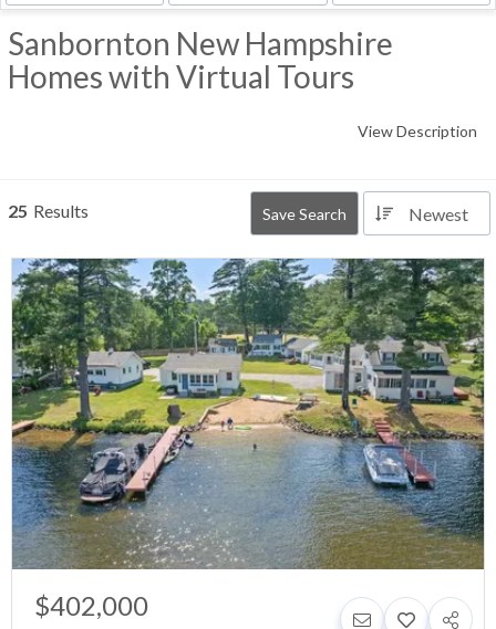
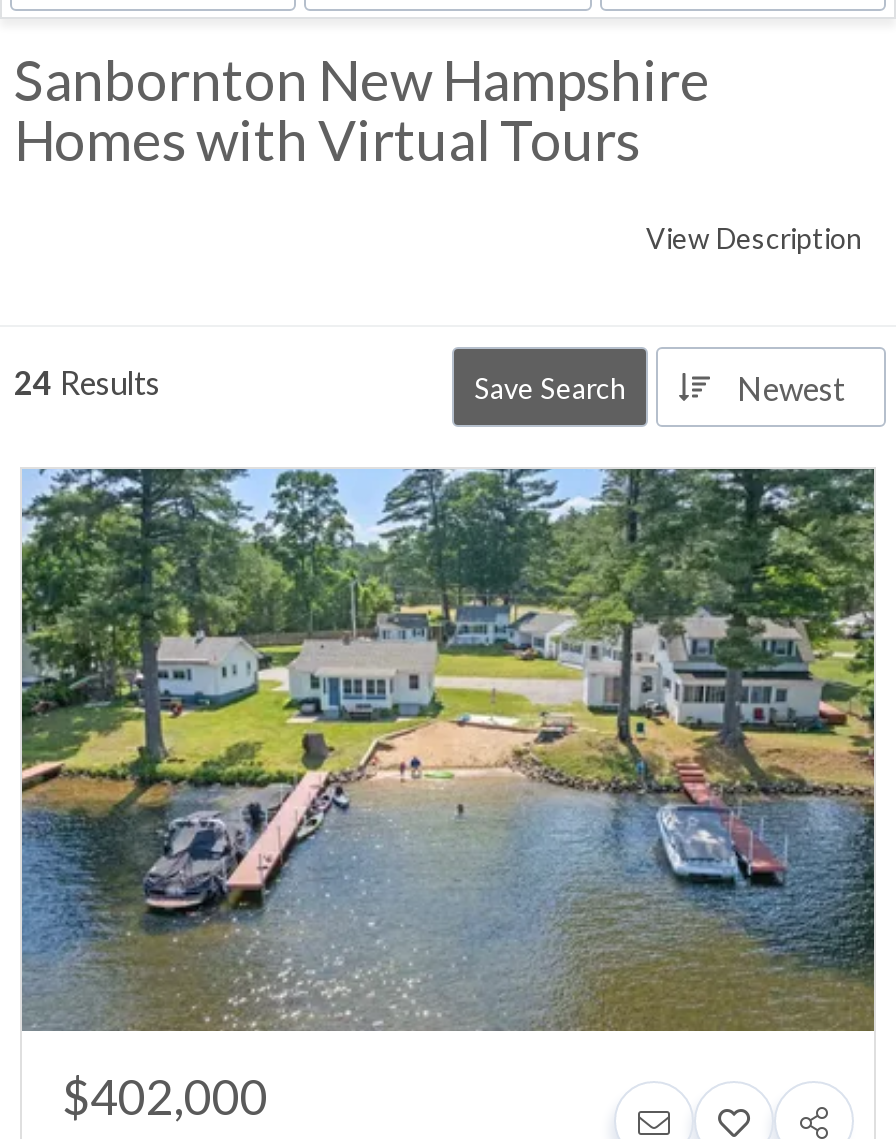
[8,200,89,221] 25 Results -> [14,363,160,401] 24 Results

